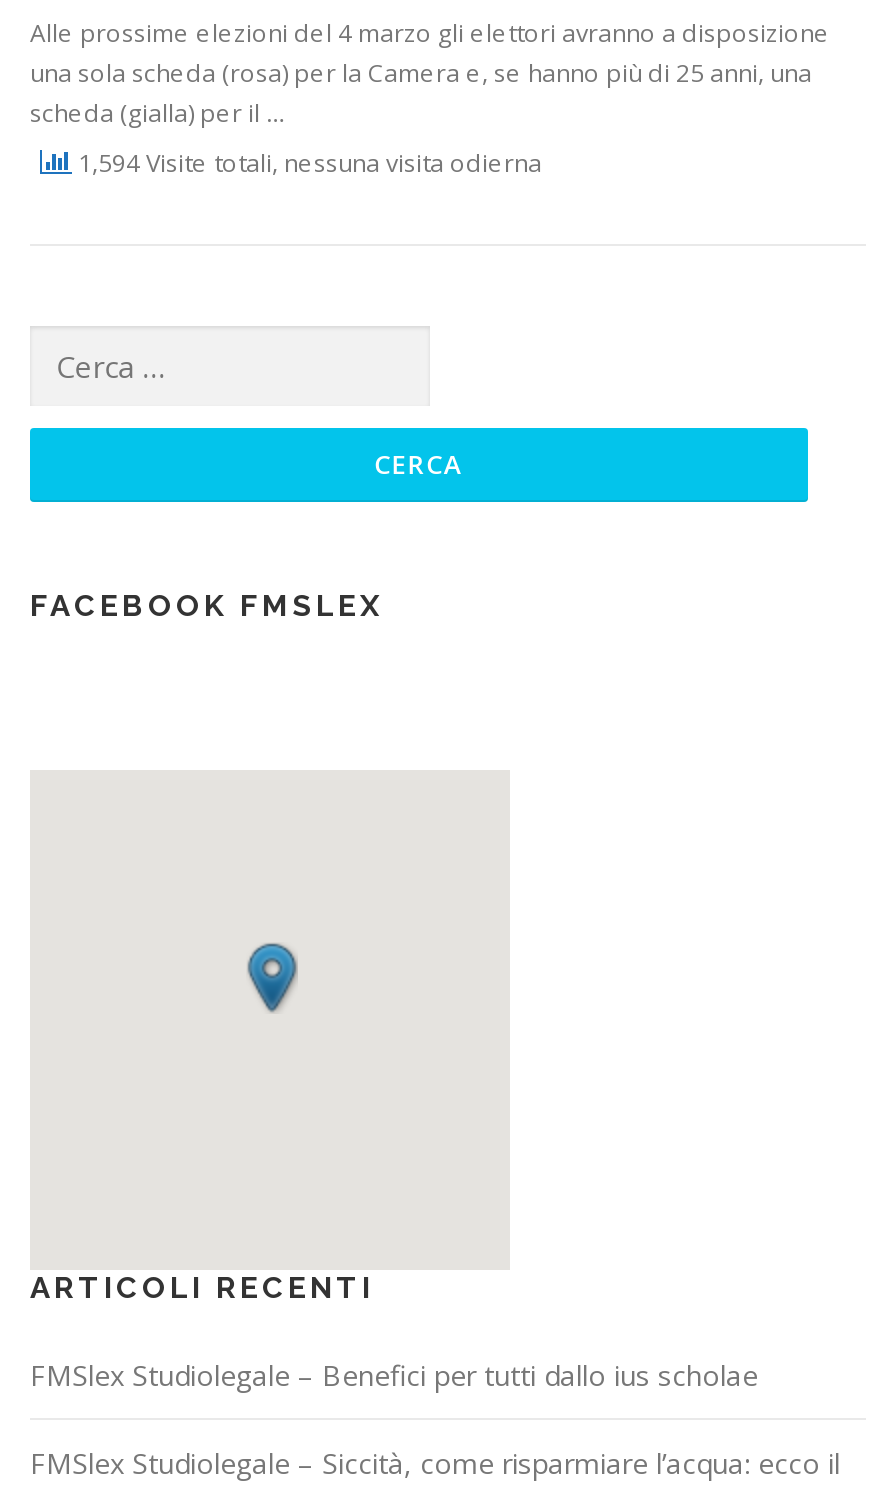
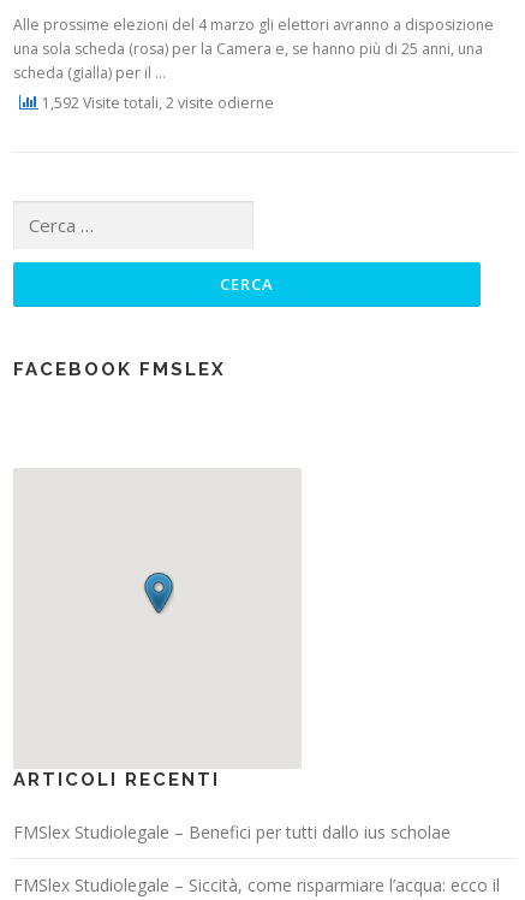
[72,146,542,180] 1,594 Visite totali, nessuna visita odierna -> [38,93,274,113] 1,592 Visite totali, 2 visite odierne

